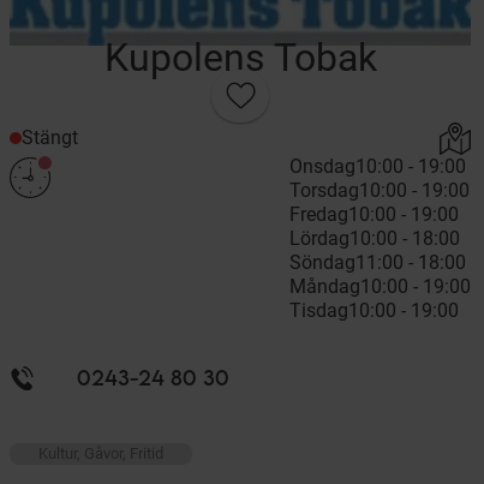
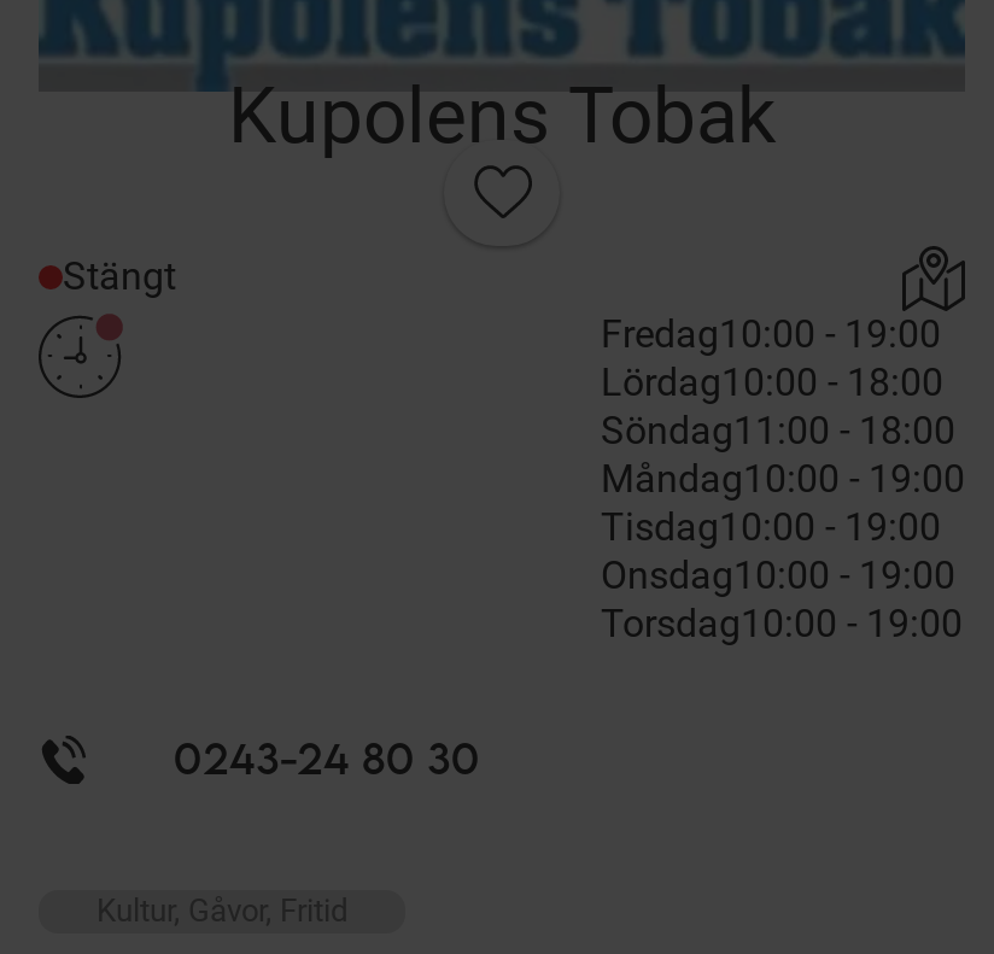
moved [289,154,470,201] -> [601,551,963,645]: Onsdag10:00 - 19:00 | Torsdag10:00 - 19:00
moved [289,202,471,321] -> [601,310,965,549]: Fredag10:00 - 19:00 | Lördag10:00 - 18:00 | Söndag11:00 - 18:00 | Måndag10:00 - 19:00 | Tisdag10:00 - 19:00

